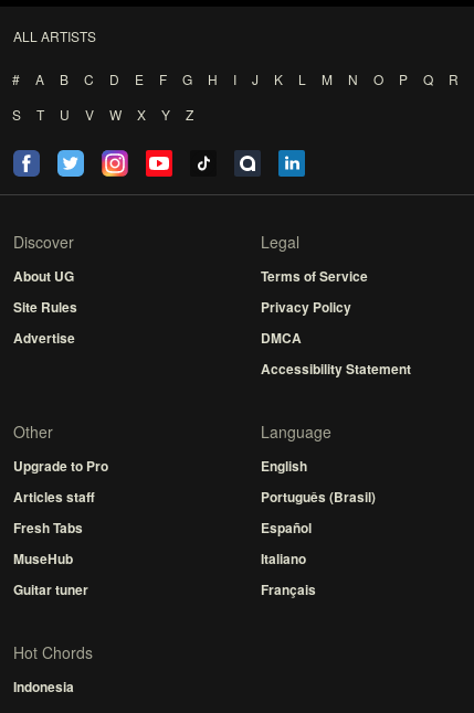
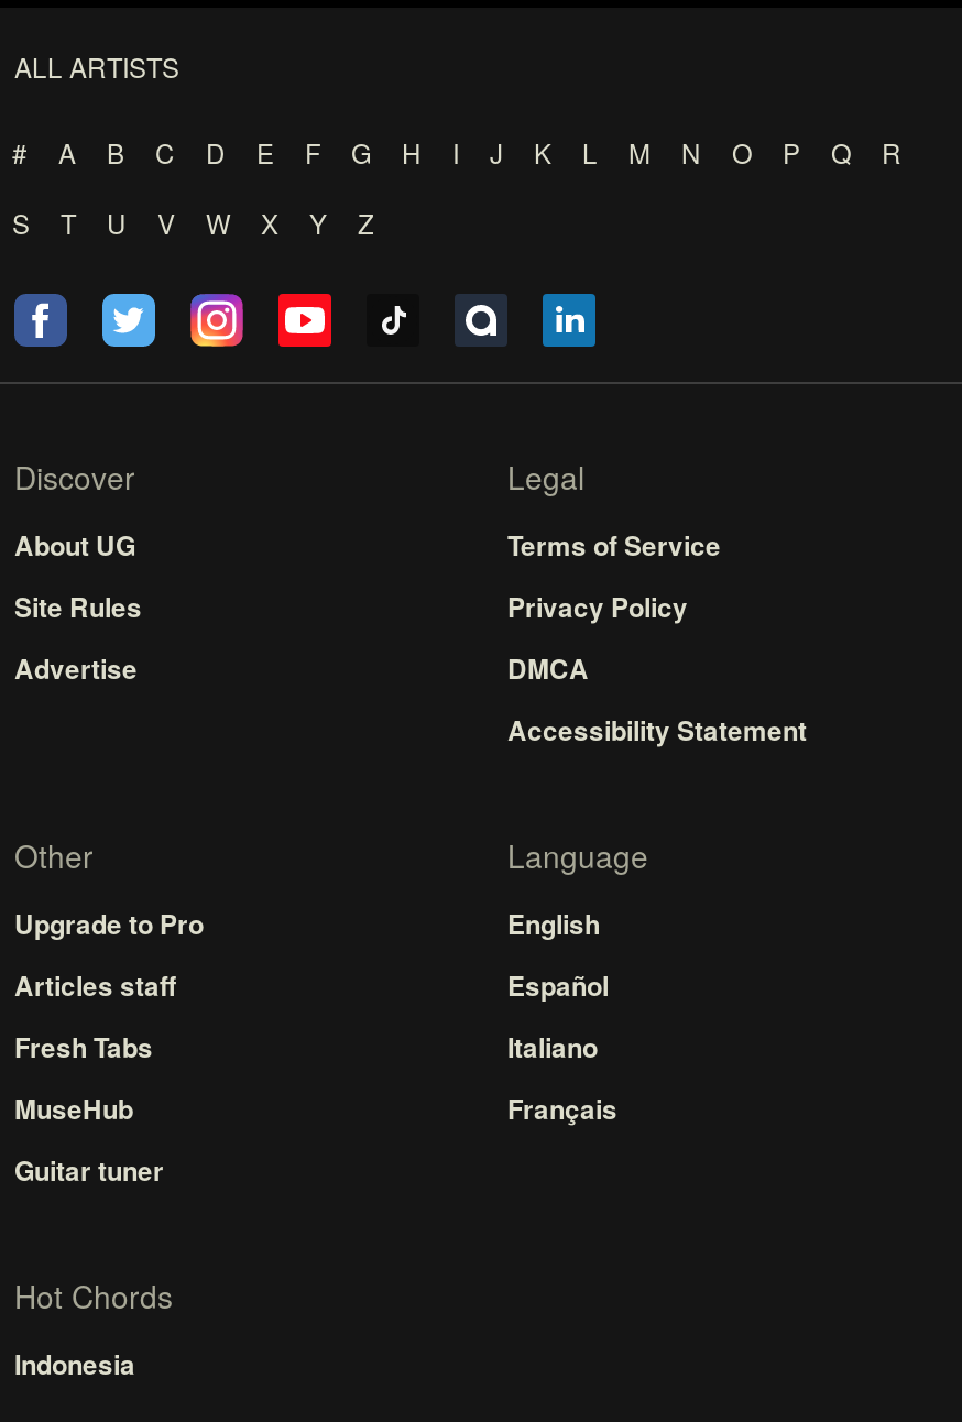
[261,487,376,507] Português (Brasil) -> none
moved [261,518,316,599] -> [507,965,617,1128]: Español | Italiano | Français

